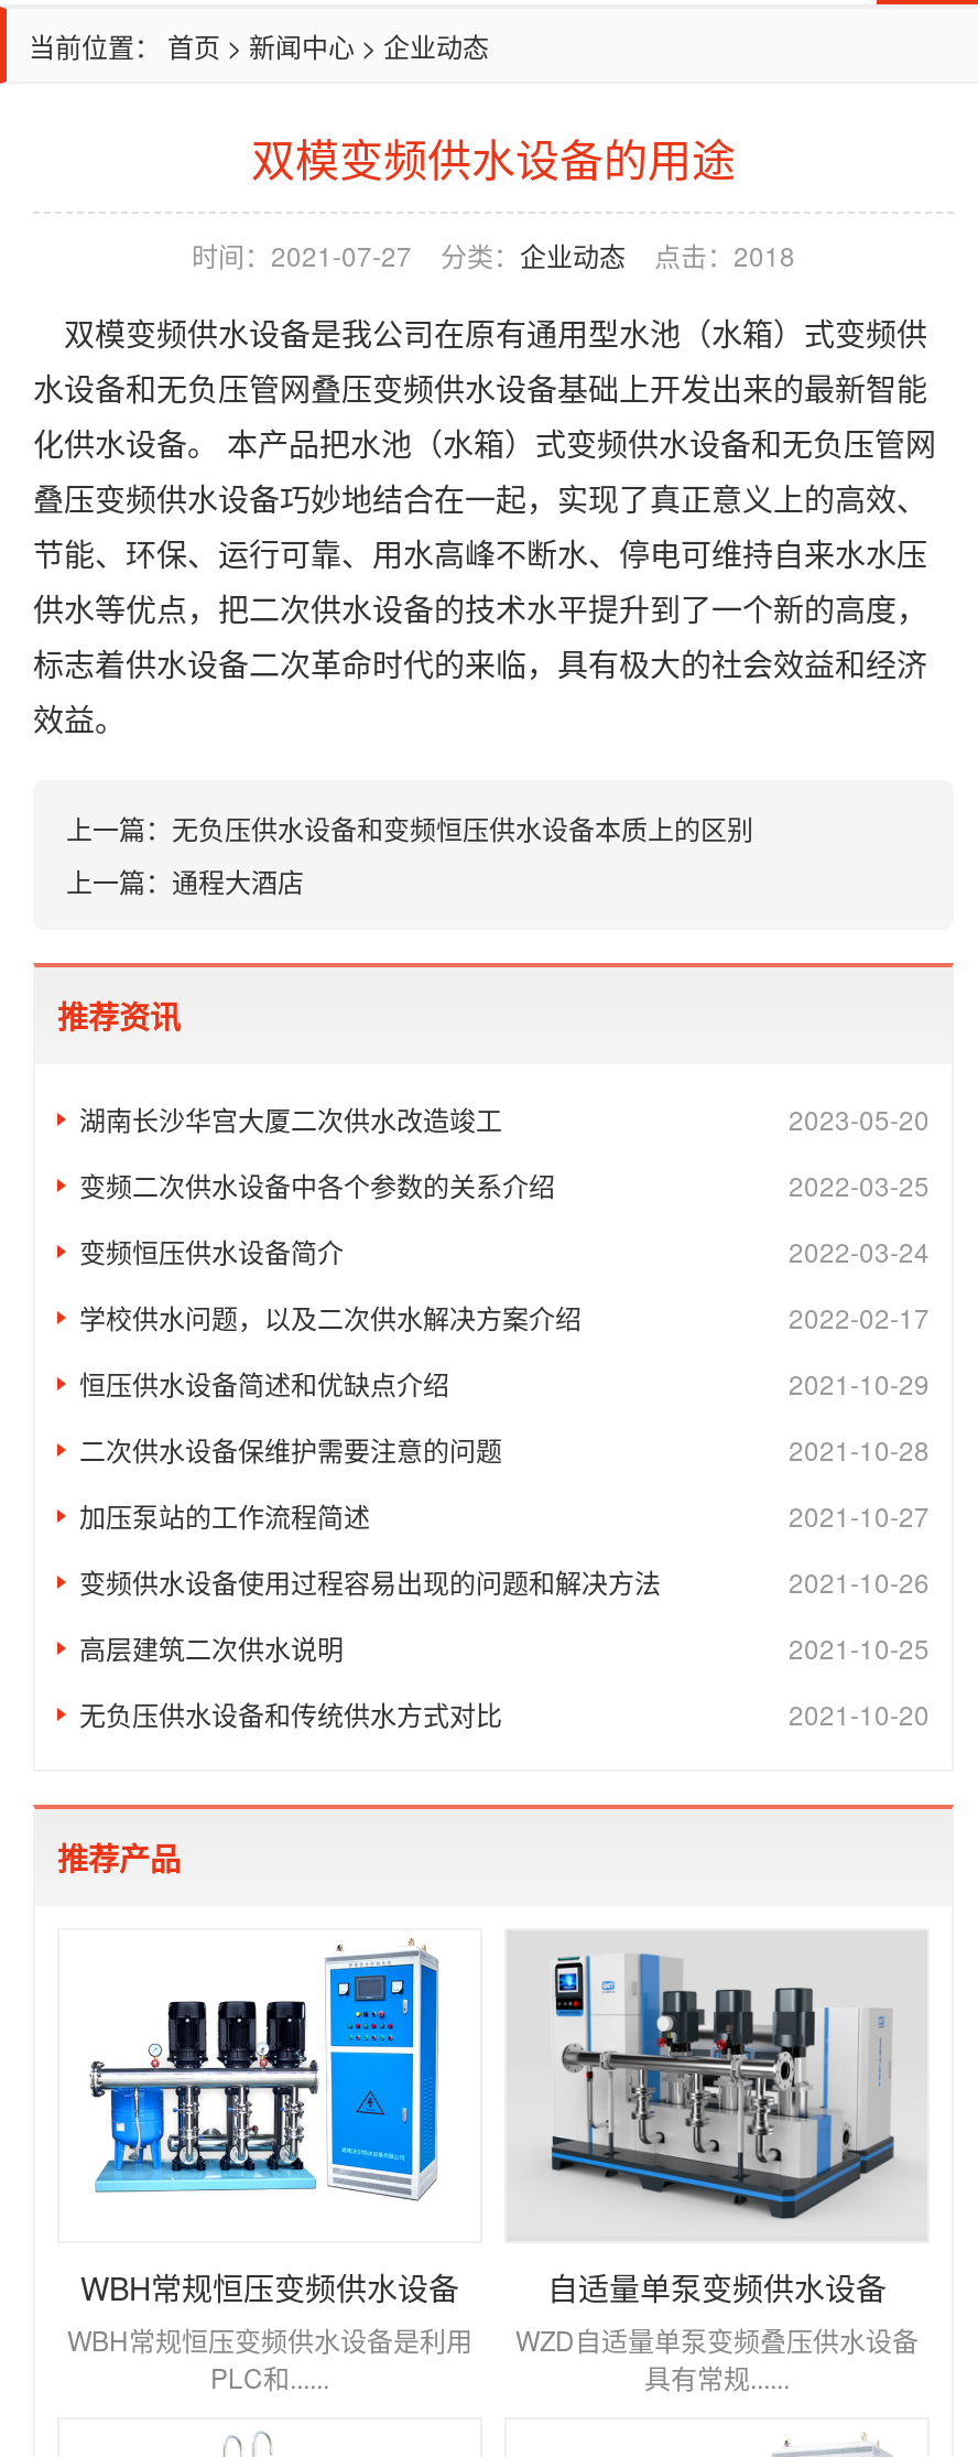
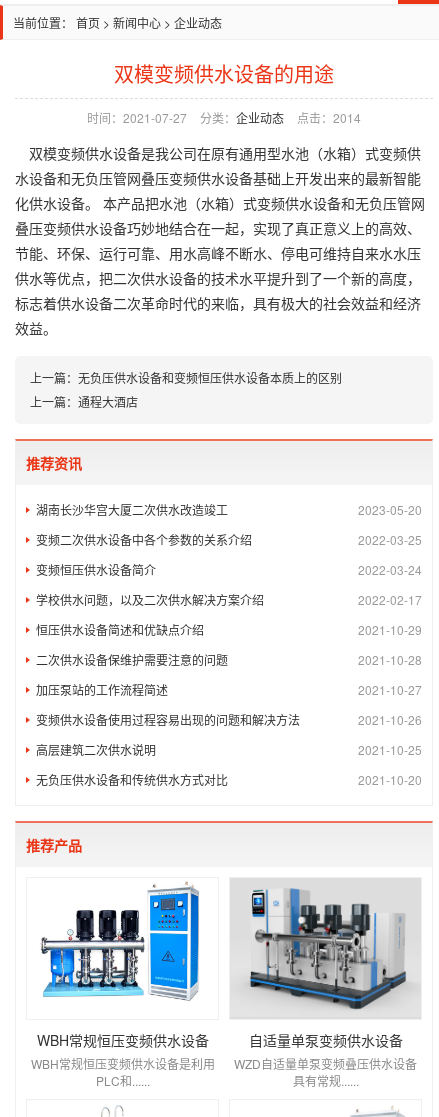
[192,236,795,273] 时间：2021-07-27 分类：企业动态 点击：2018 -> [87,109,361,126] 时间：2021-07-27 分类：企业动态 点击：2014

